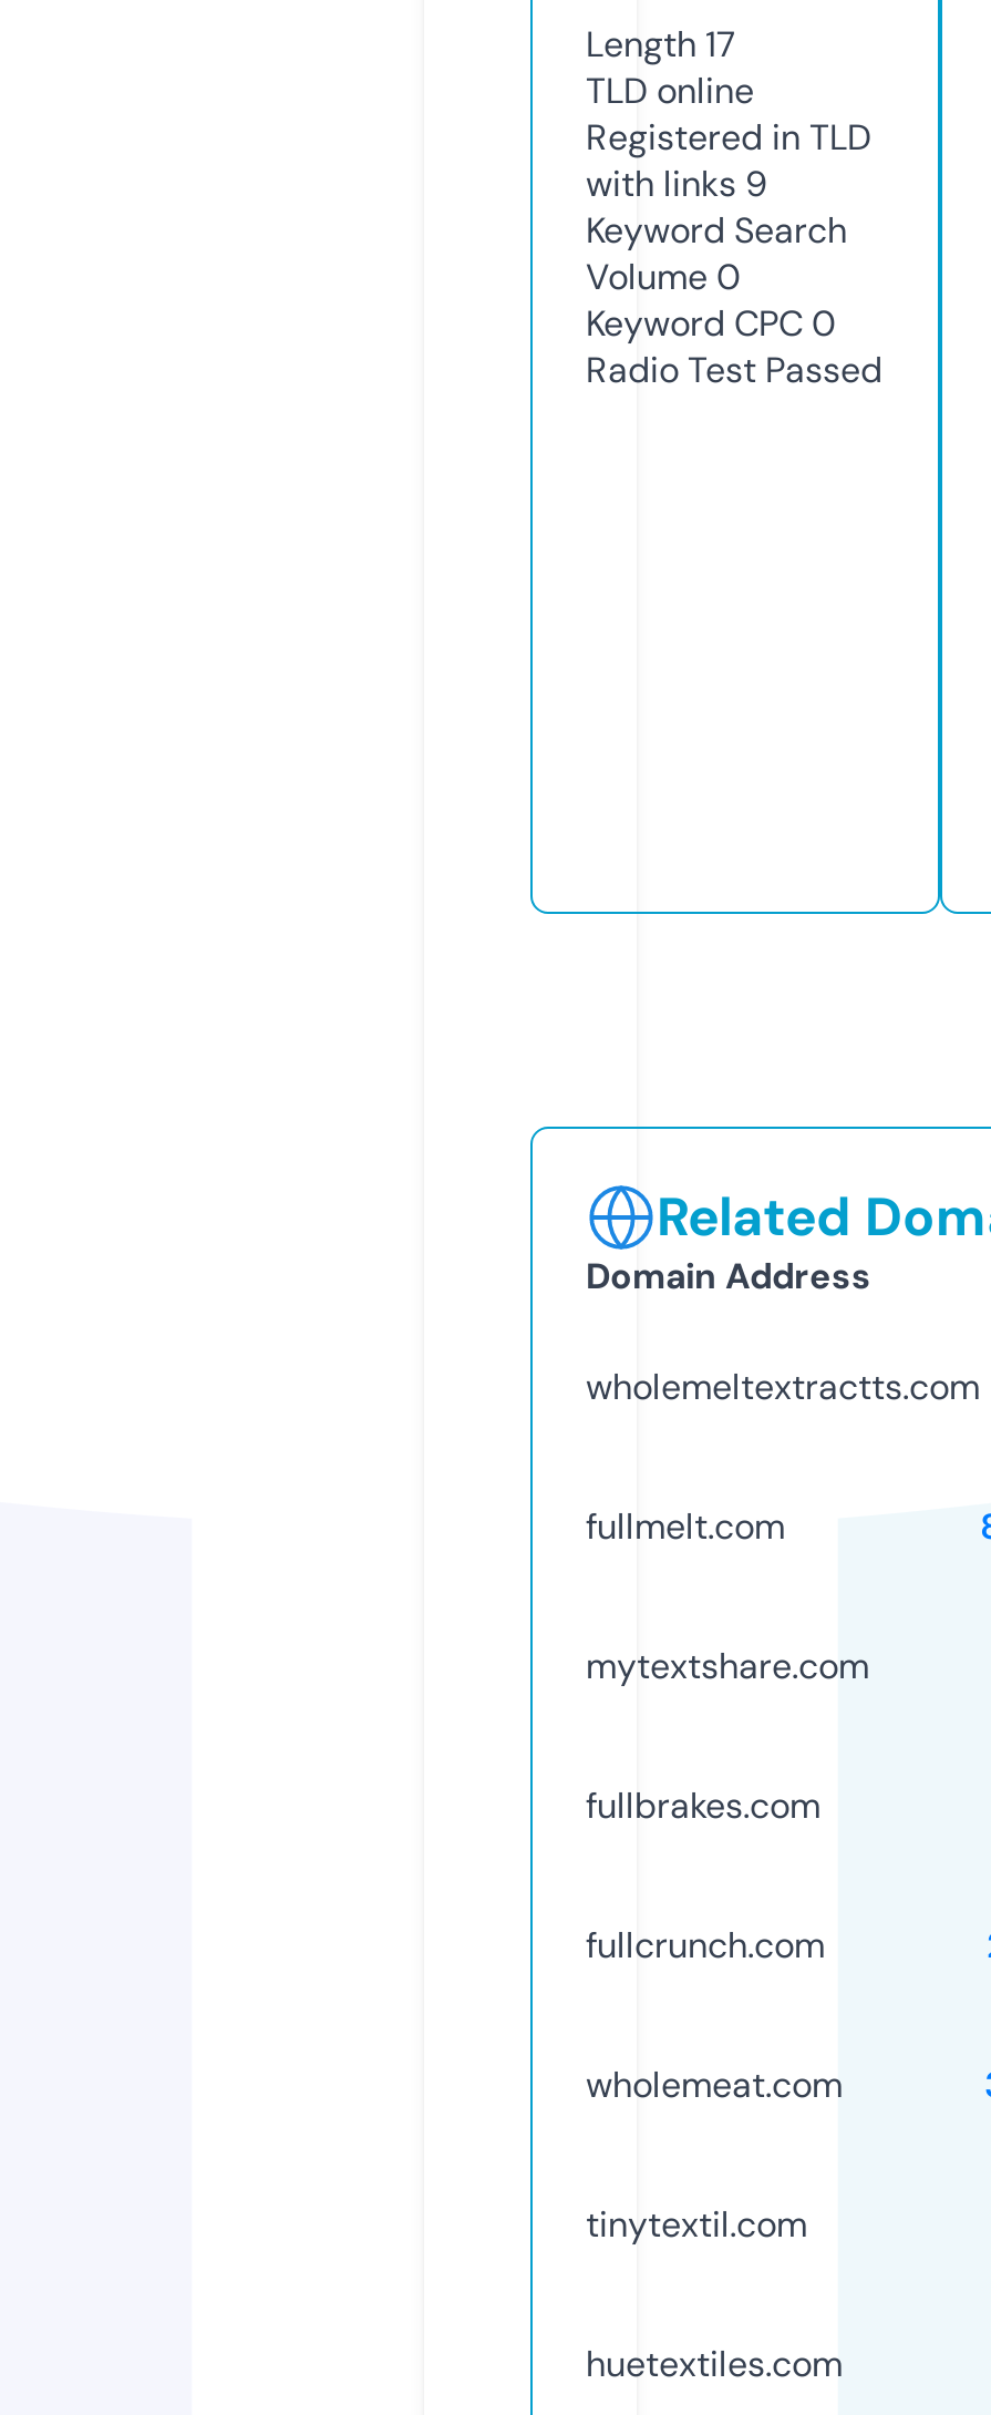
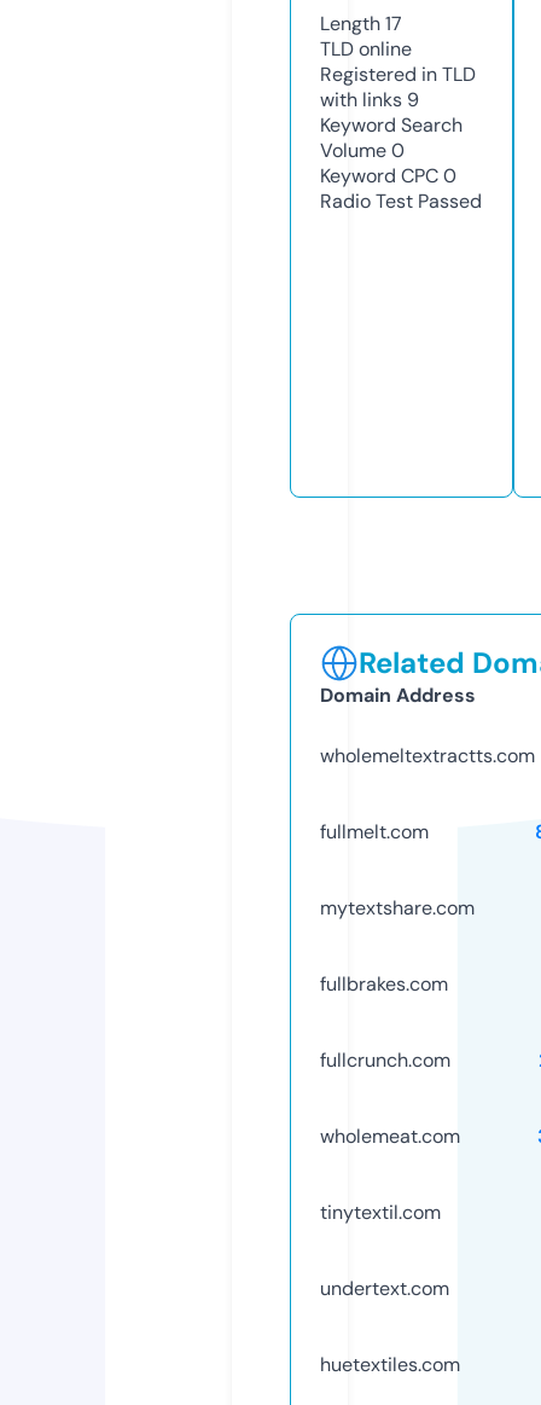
none -> [320,1275,449,1301] undertext.com

